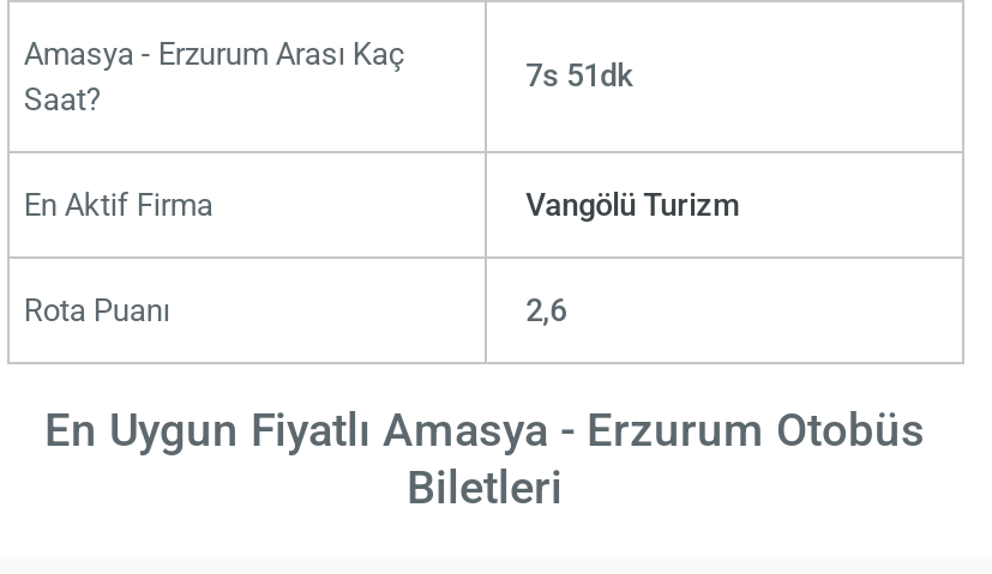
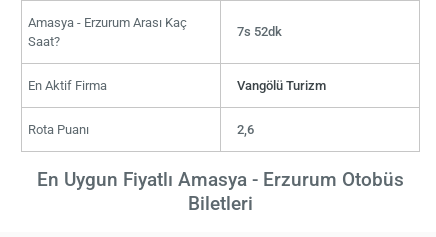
[526,57,634,93] 7s 51dk -> [237,24,282,39] 7s 52dk

